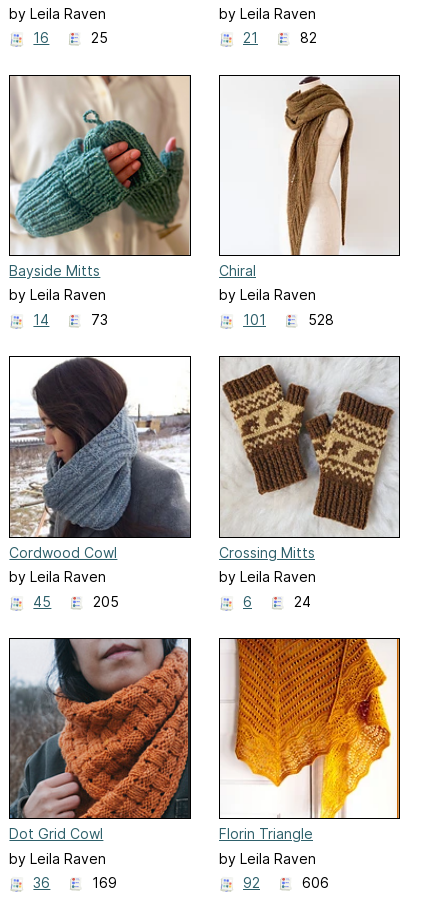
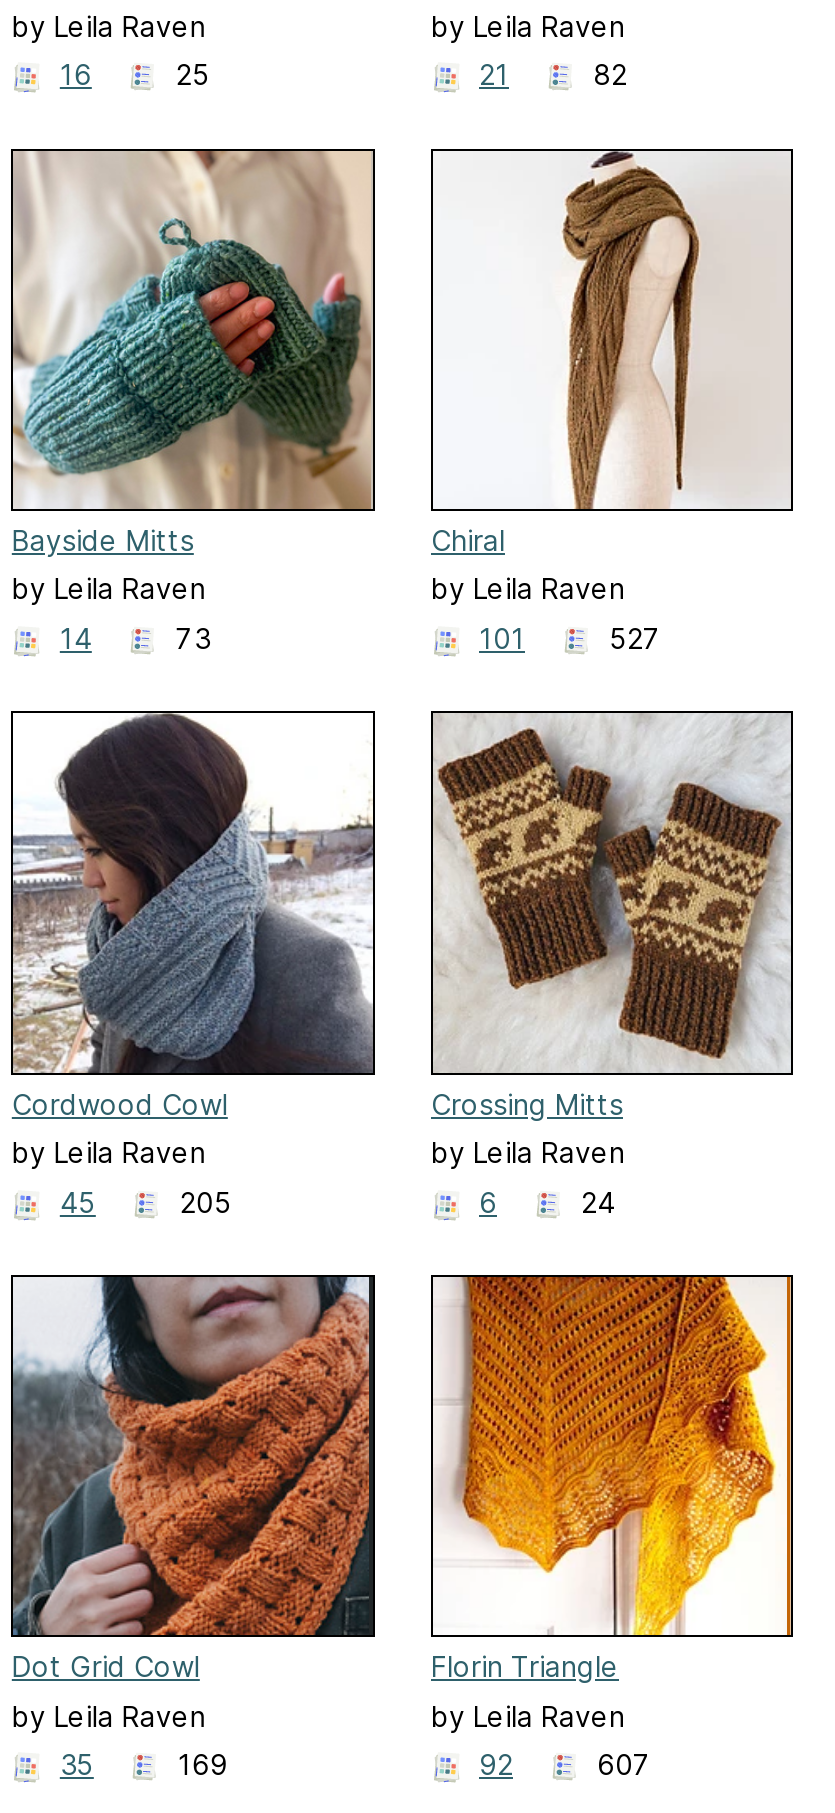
[308,311,334,328] 528 -> [609,621,661,655] 527
[33,874,50,891] 36 -> [60,1747,94,1781] 35
[302,874,329,891] 606 -> [597,1747,651,1781] 607

